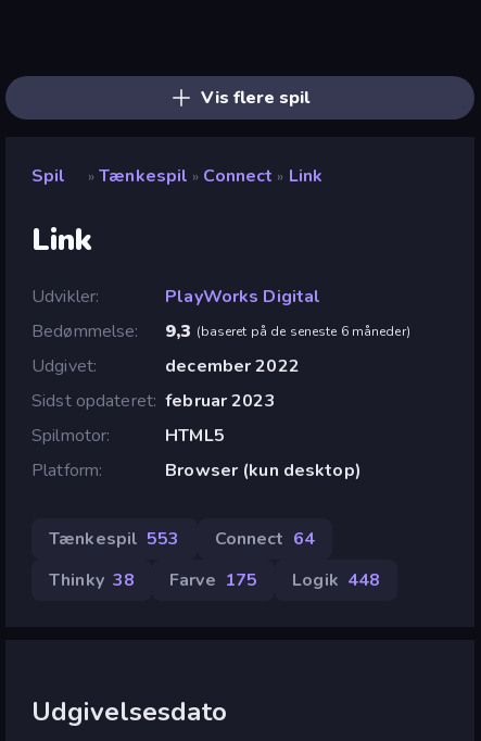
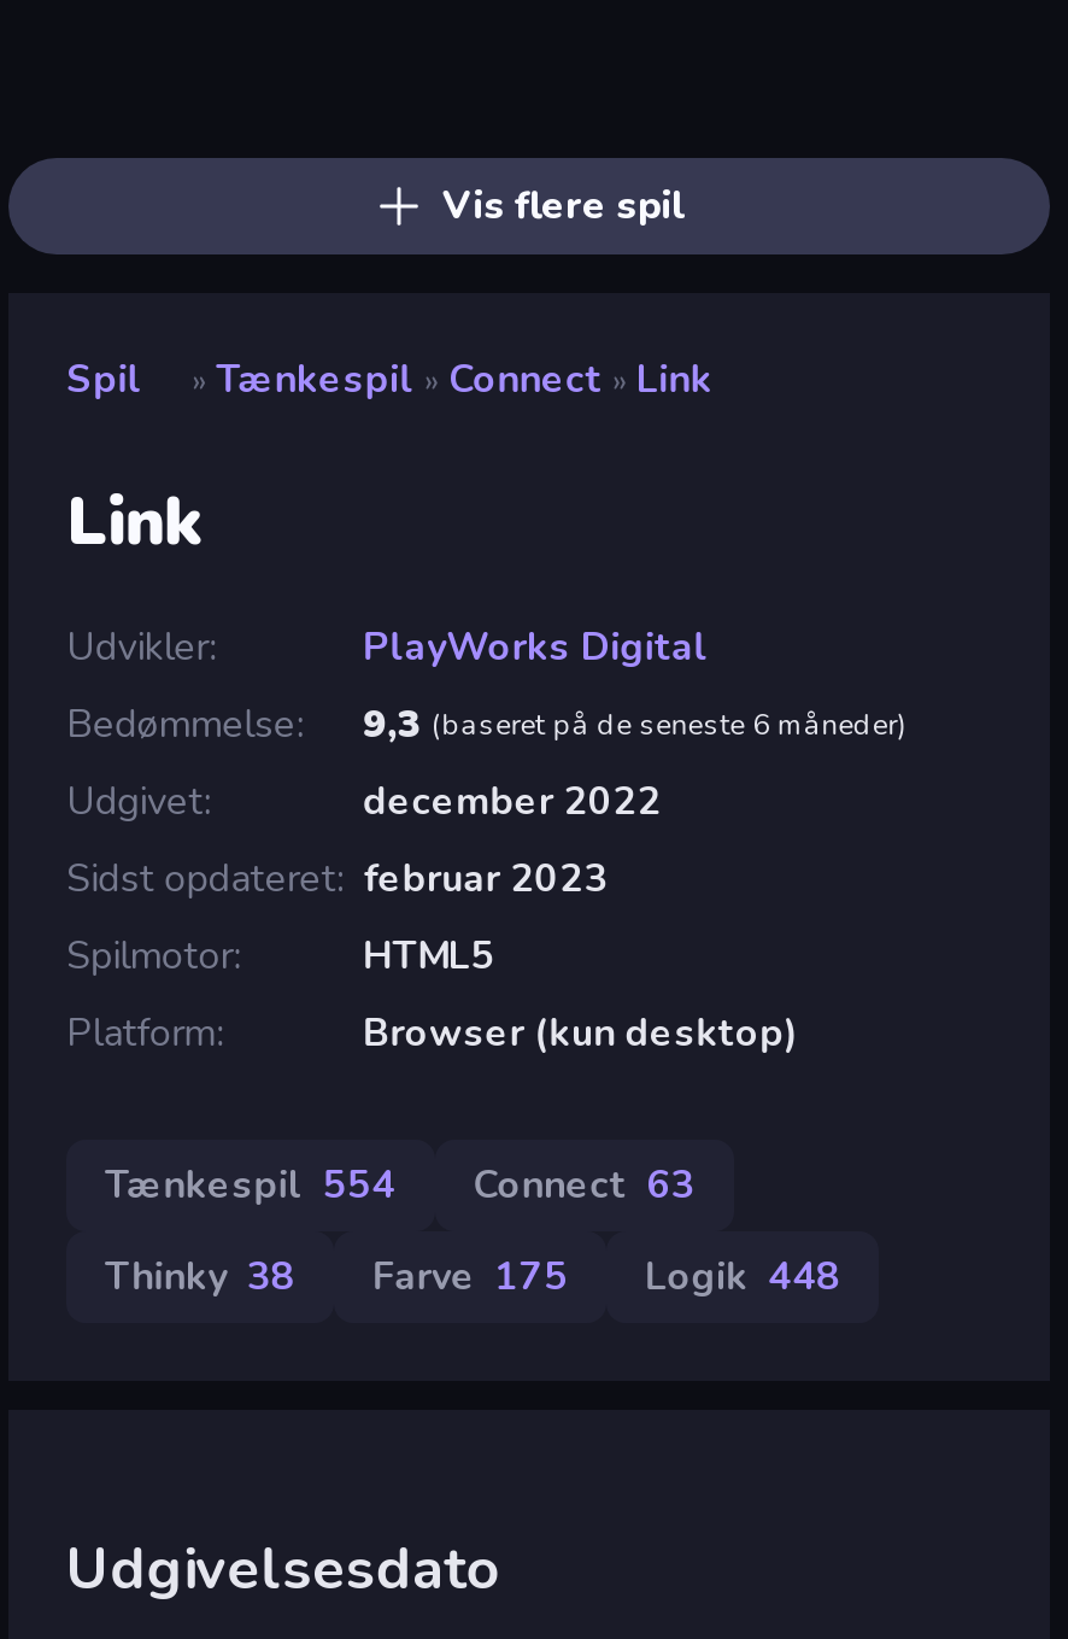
[49,527,180,551] Tænkespil 553 -> [105,1159,396,1212] Tænkespil 554
[215,527,315,551] Connect 64 -> [473,1159,695,1212] Connect 63

